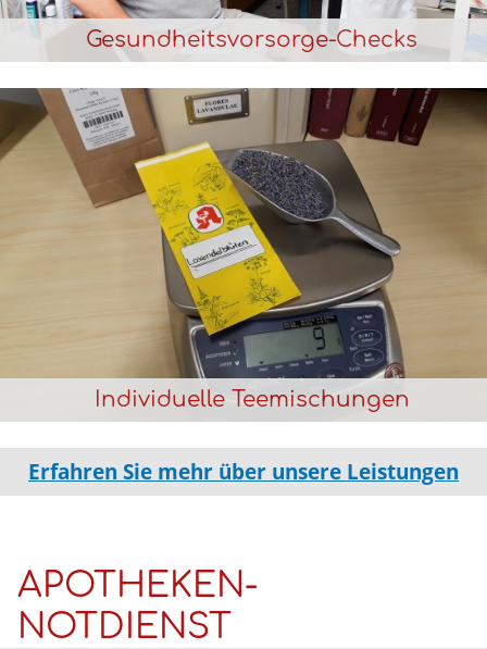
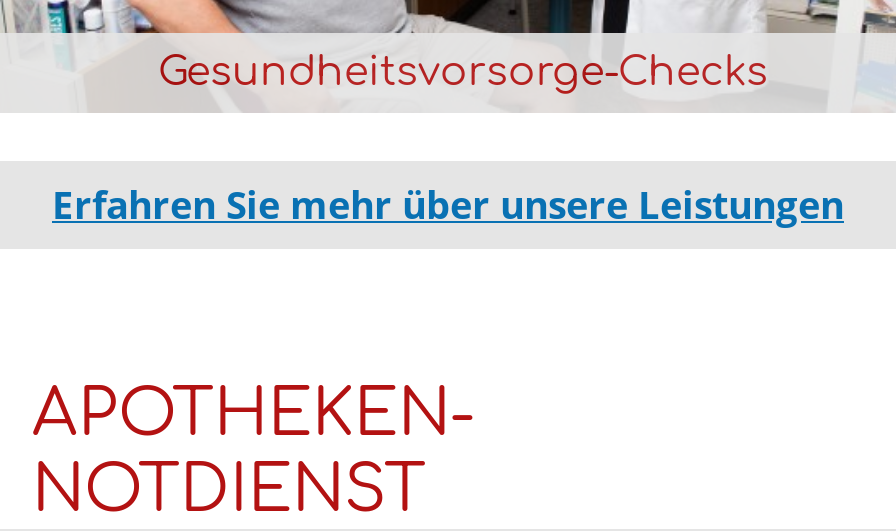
[3,87,484,412] [image] | Individuelle Teemischungen -> none

